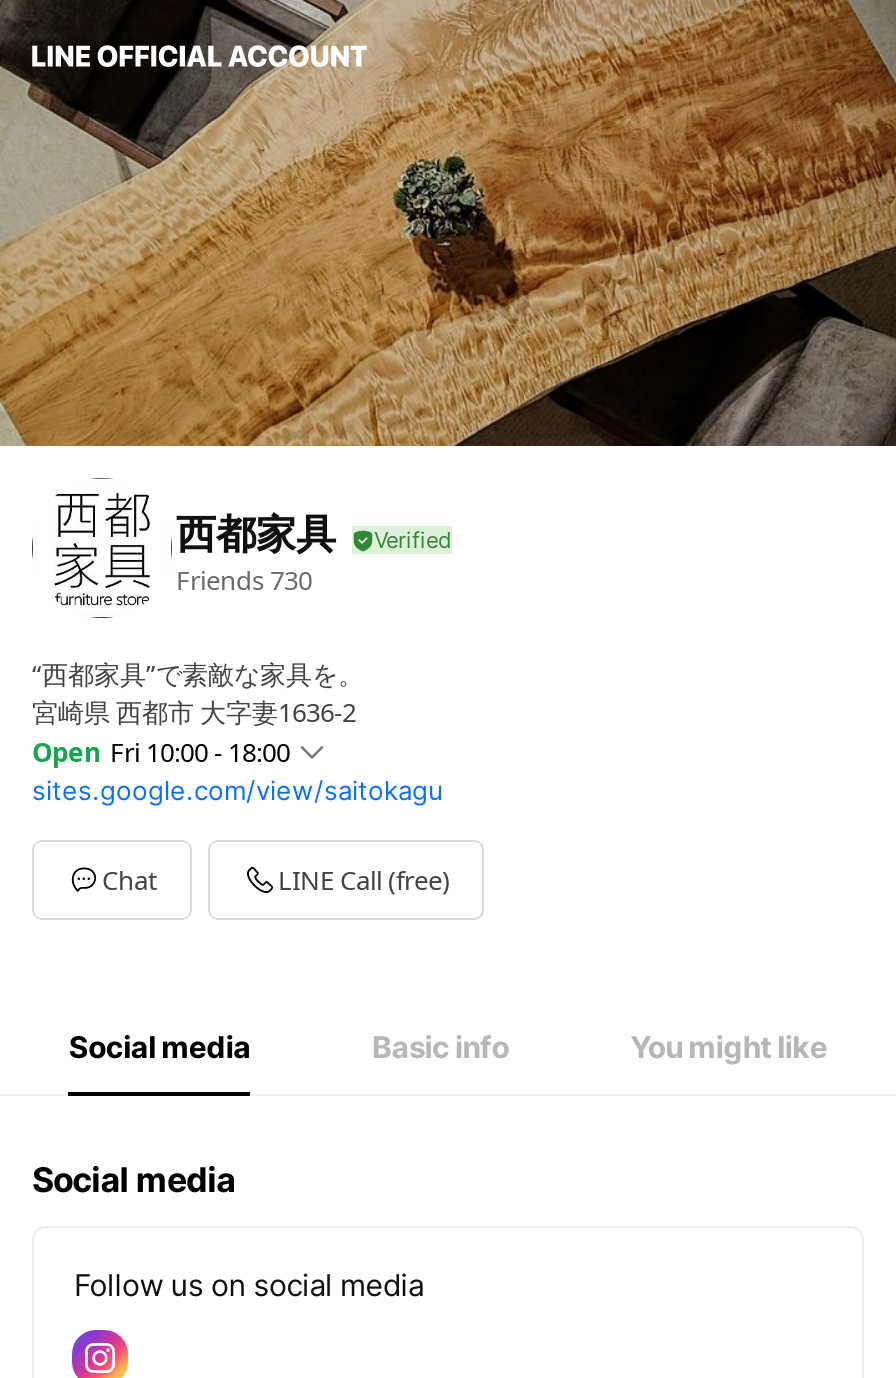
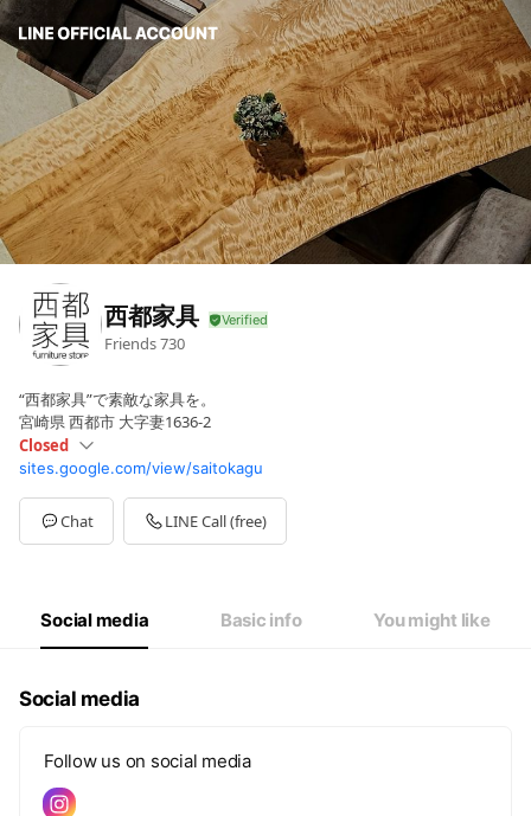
[32,735,290,771] Open Fri 10:00 - 18:00 -> [19,435,69,456] Closed

